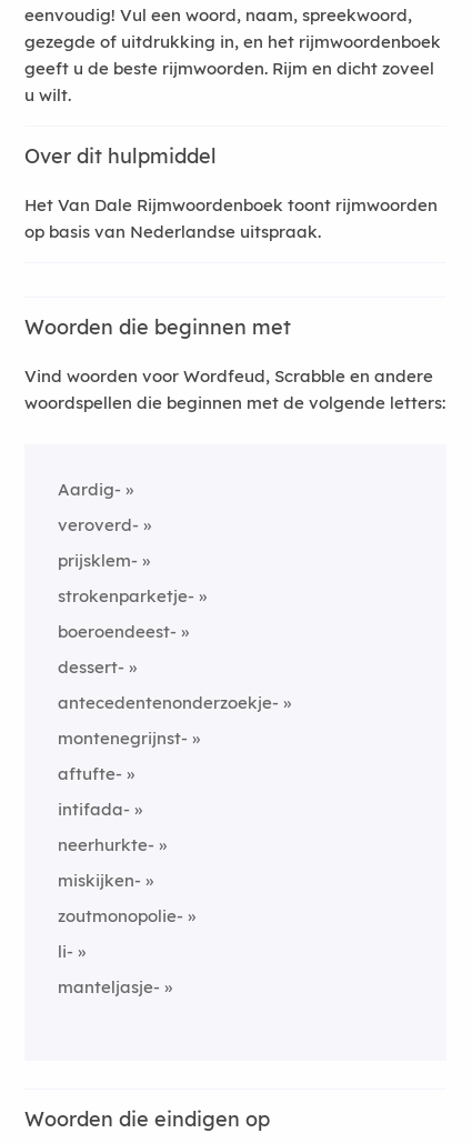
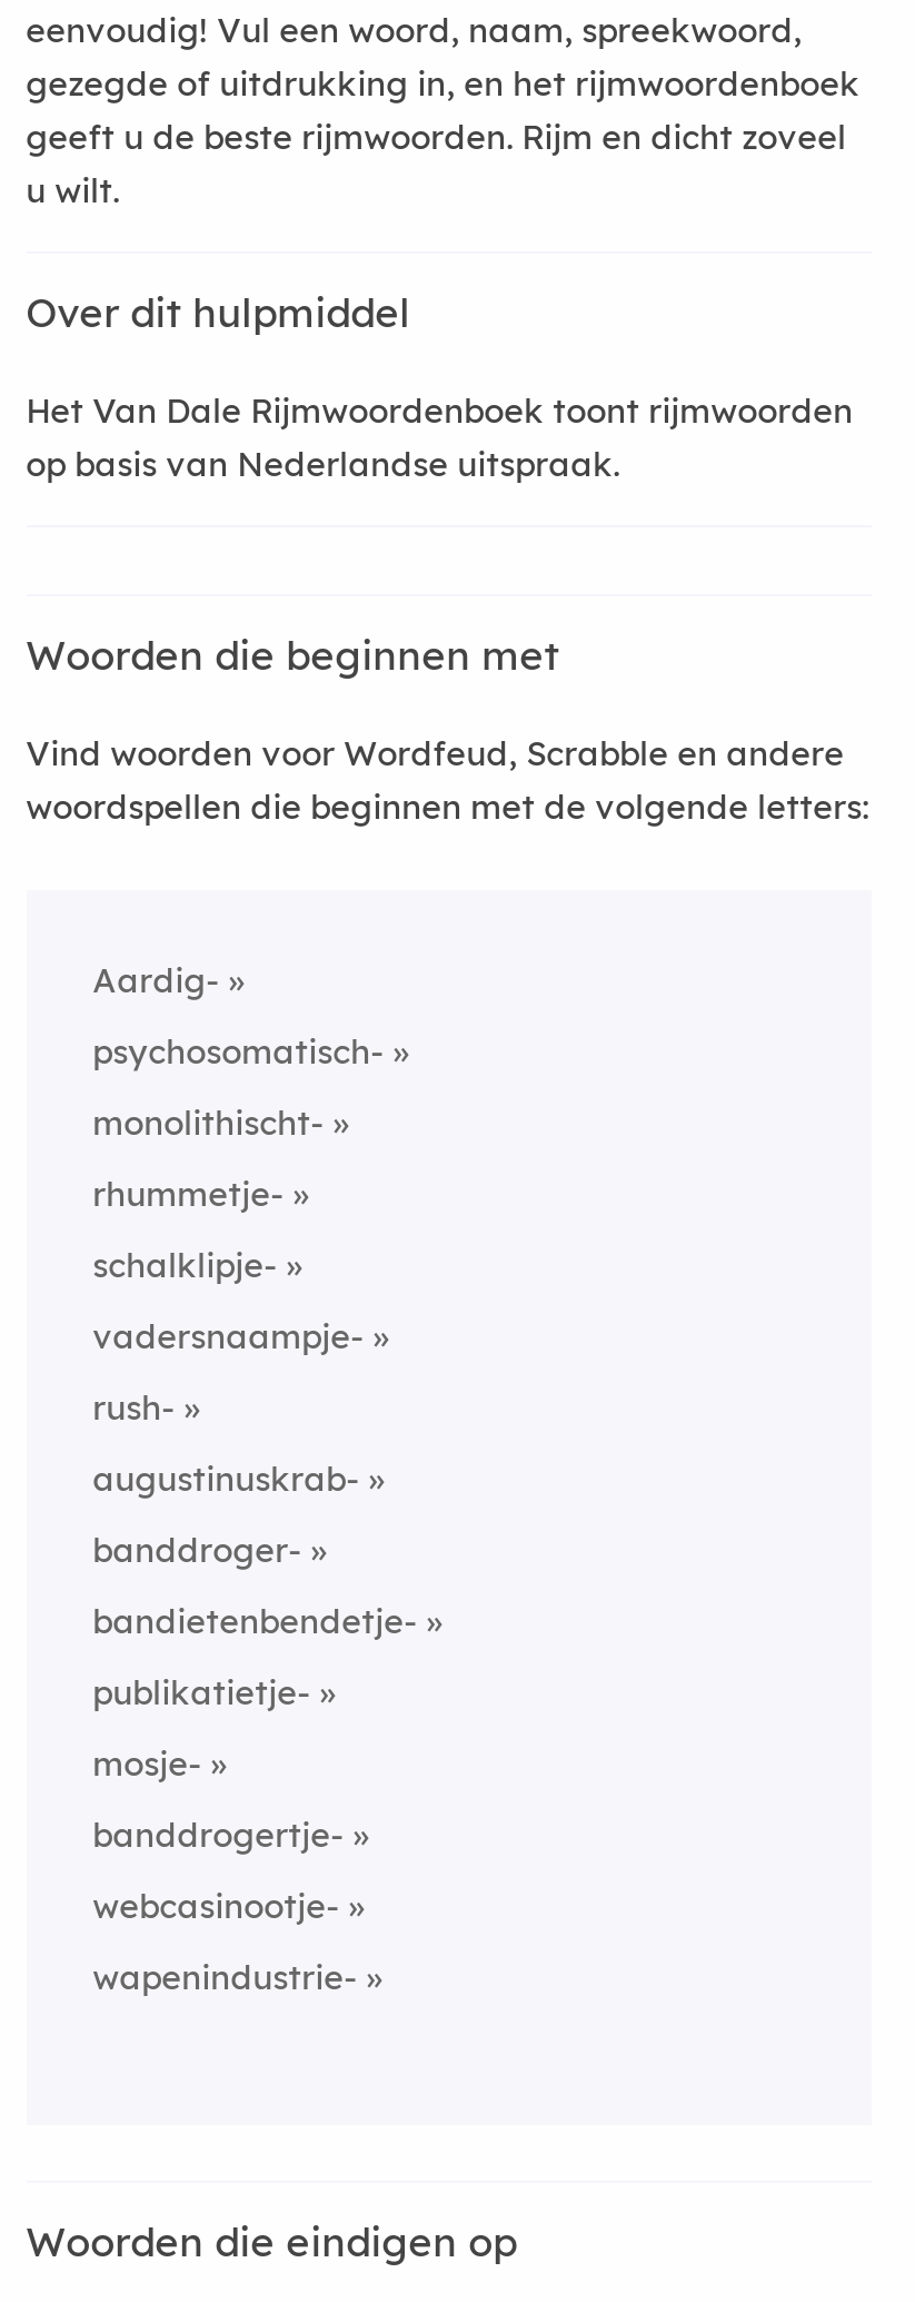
[57,514,138,535] veroverd- -> [93,1030,384,1073] psychosomatisch-
[57,550,137,571] prijsklem- -> [93,1101,324,1144] monolithischt-
[57,585,194,606] strokenparketje- -> [93,1173,284,1215] rhummetje-
[57,621,176,642] boeroendeest- -> [93,1244,277,1286] schalklipje-
[57,656,124,678] dessert- -> [93,1315,364,1357] vadersnaampje-
[57,692,278,713] antecedentenonderzoekje- -> [93,1386,175,1429] rush-
[57,728,187,749] montenegrijnst- -> [93,1458,359,1500] augustinuskrab-
[57,763,122,784] aftufte- -> [93,1529,302,1571] banddroger-
[57,799,129,820] intifada- -> [93,1600,417,1642] bandietenbendetje-
[57,834,154,855] neerhurkte- -> [93,1671,310,1713] publikatietje-
[57,870,141,891] miskijken- -> [93,1742,201,1785] mosje-
[57,905,183,926] zoutmonopolie- -> [93,1814,344,1856] banddrogertje-
[57,941,73,962] li- -> [93,1885,339,1927] webcasinootje-
[57,976,159,997] manteljasje- -> [93,1956,357,1998] wapenindustrie-

